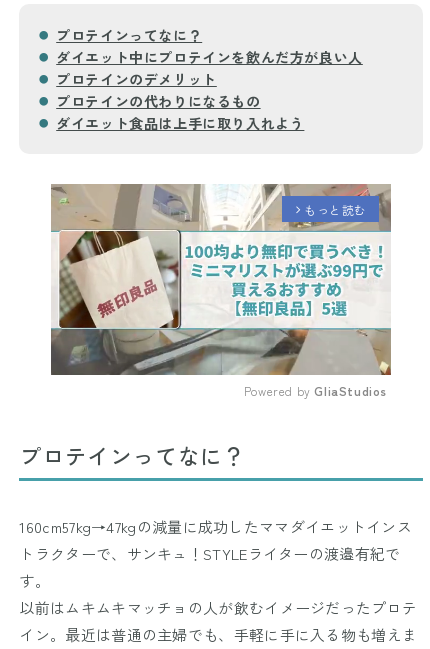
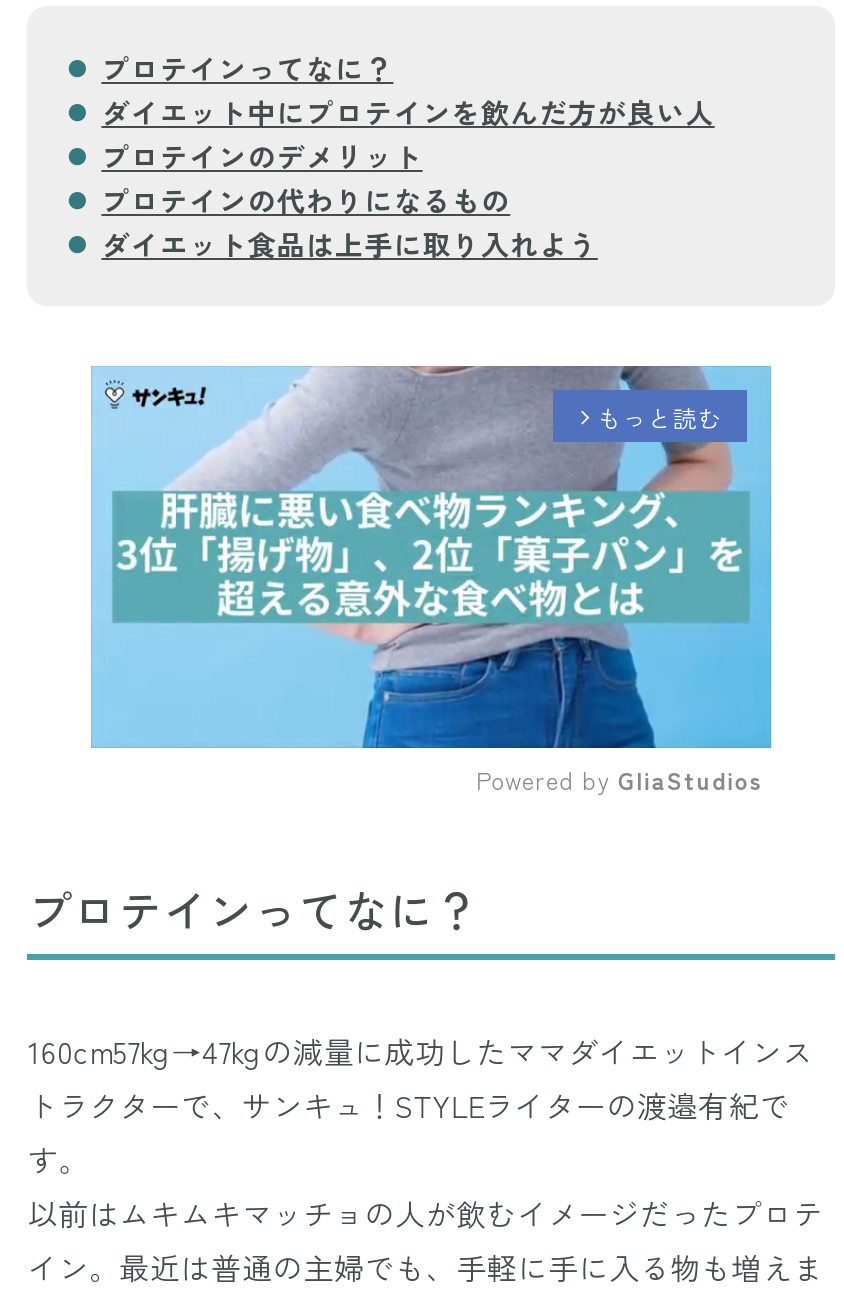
[50,183,392,376] [image] -> [91,364,773,750] [image]

